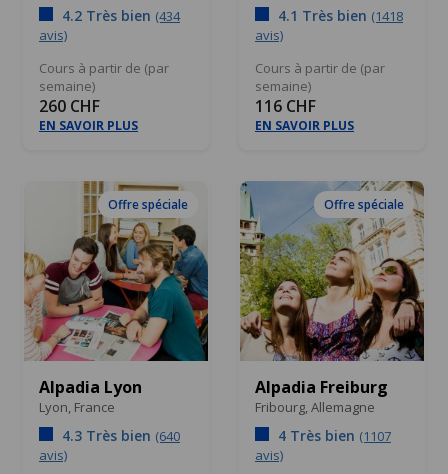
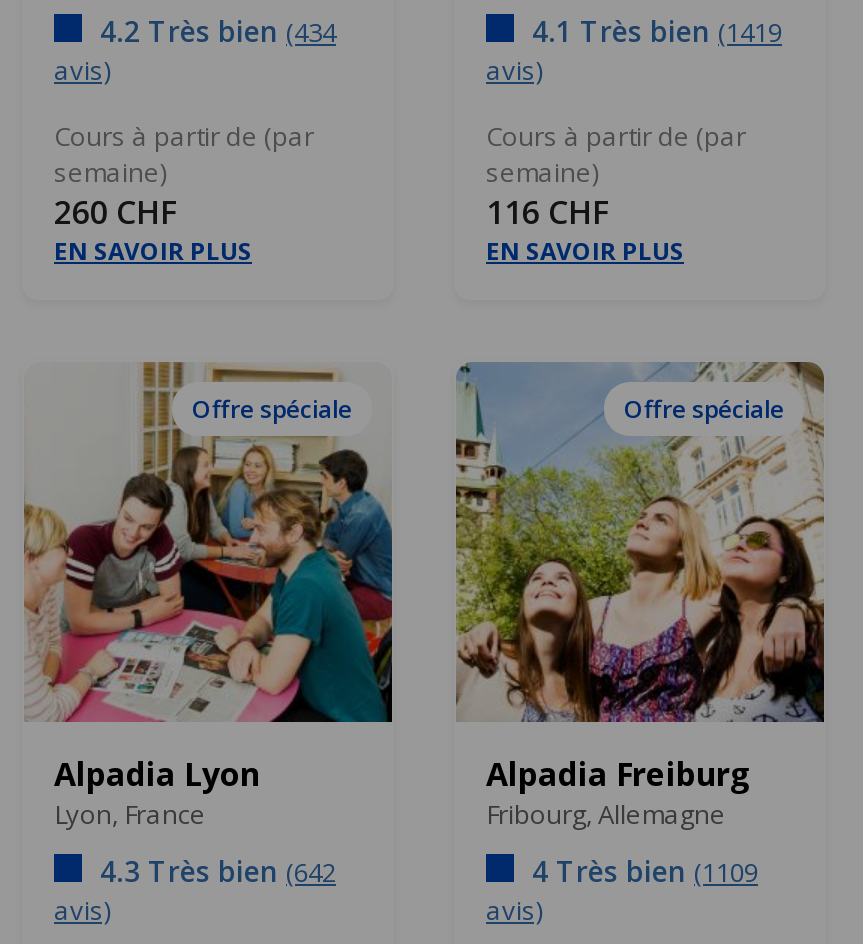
[274,6,403,25] 4.1 Très bien (1418 -> [524,12,782,50] 4.1 Très bien (1419
[58,426,180,445] 4.3 Très bien (640 -> [92,852,336,890] 4.3 Très bien (642
[274,426,391,445] 4 Très bien (1107 -> [524,852,758,890] 4 Très bien (1109

